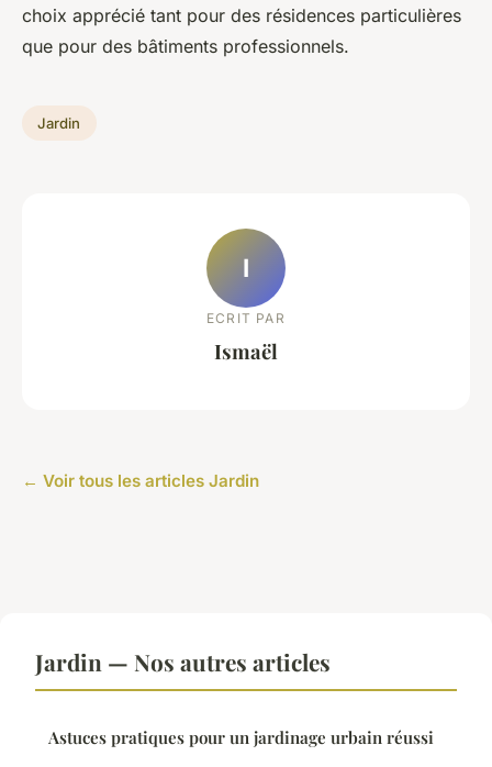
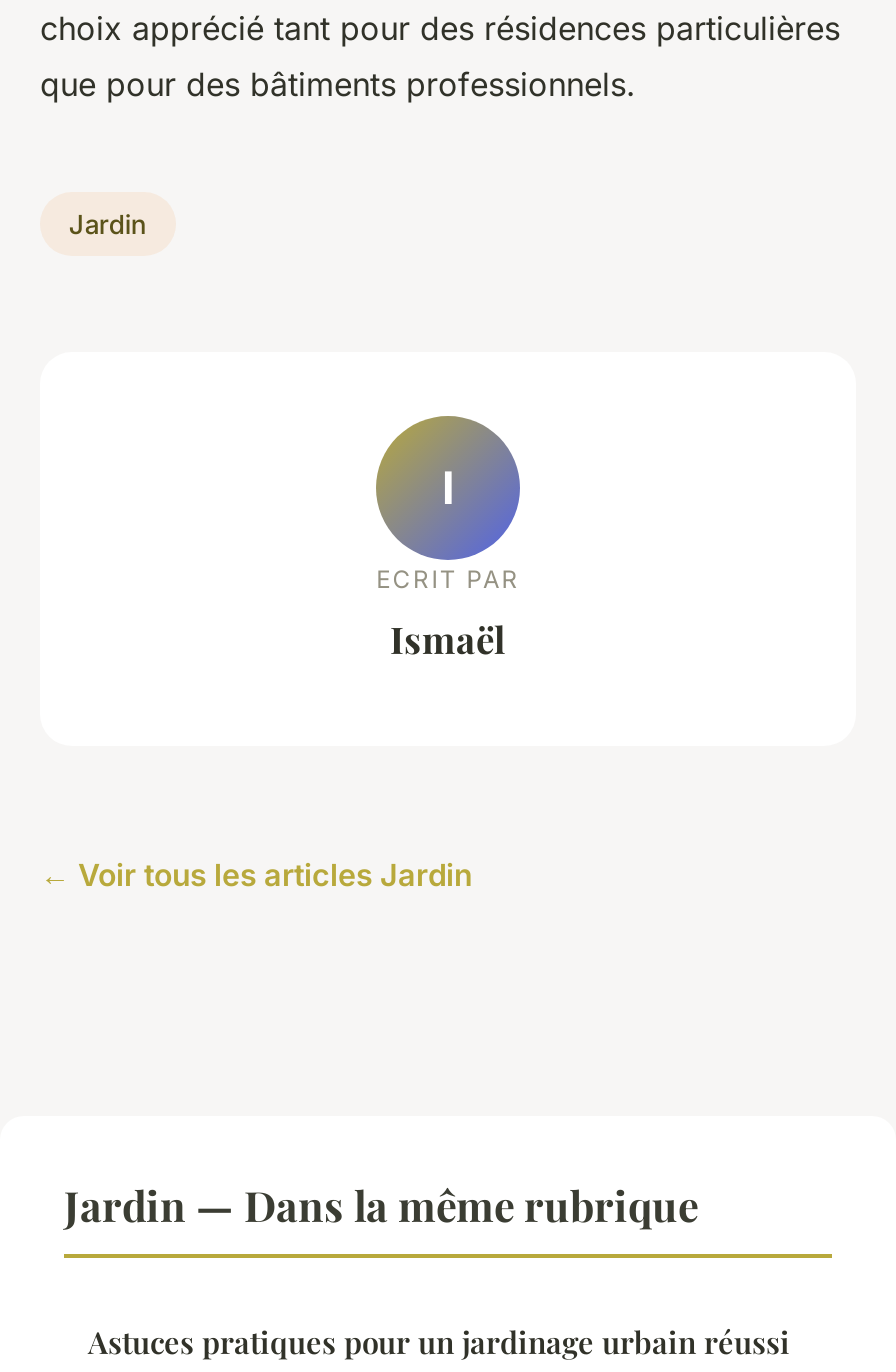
[35,646,331,677] Jardin — Nos autres articles -> [64,1176,698,1232] Jardin — Dans la même rubrique

